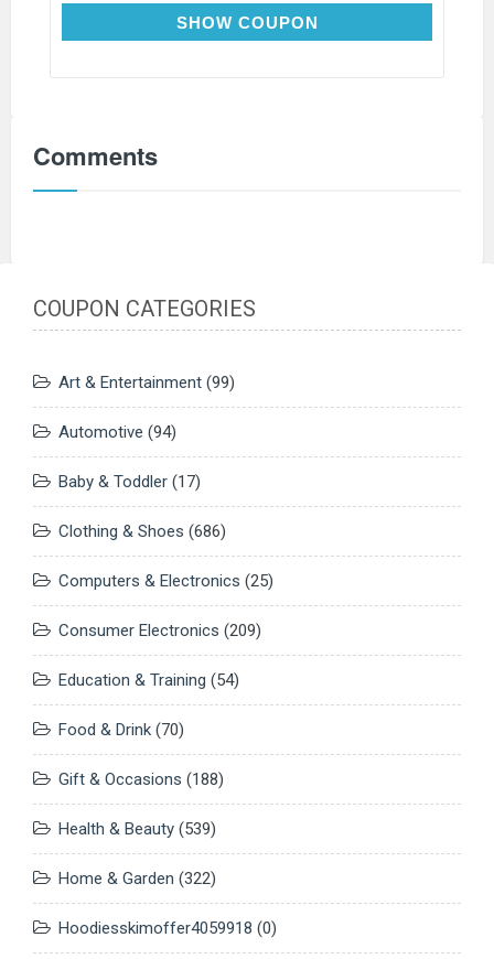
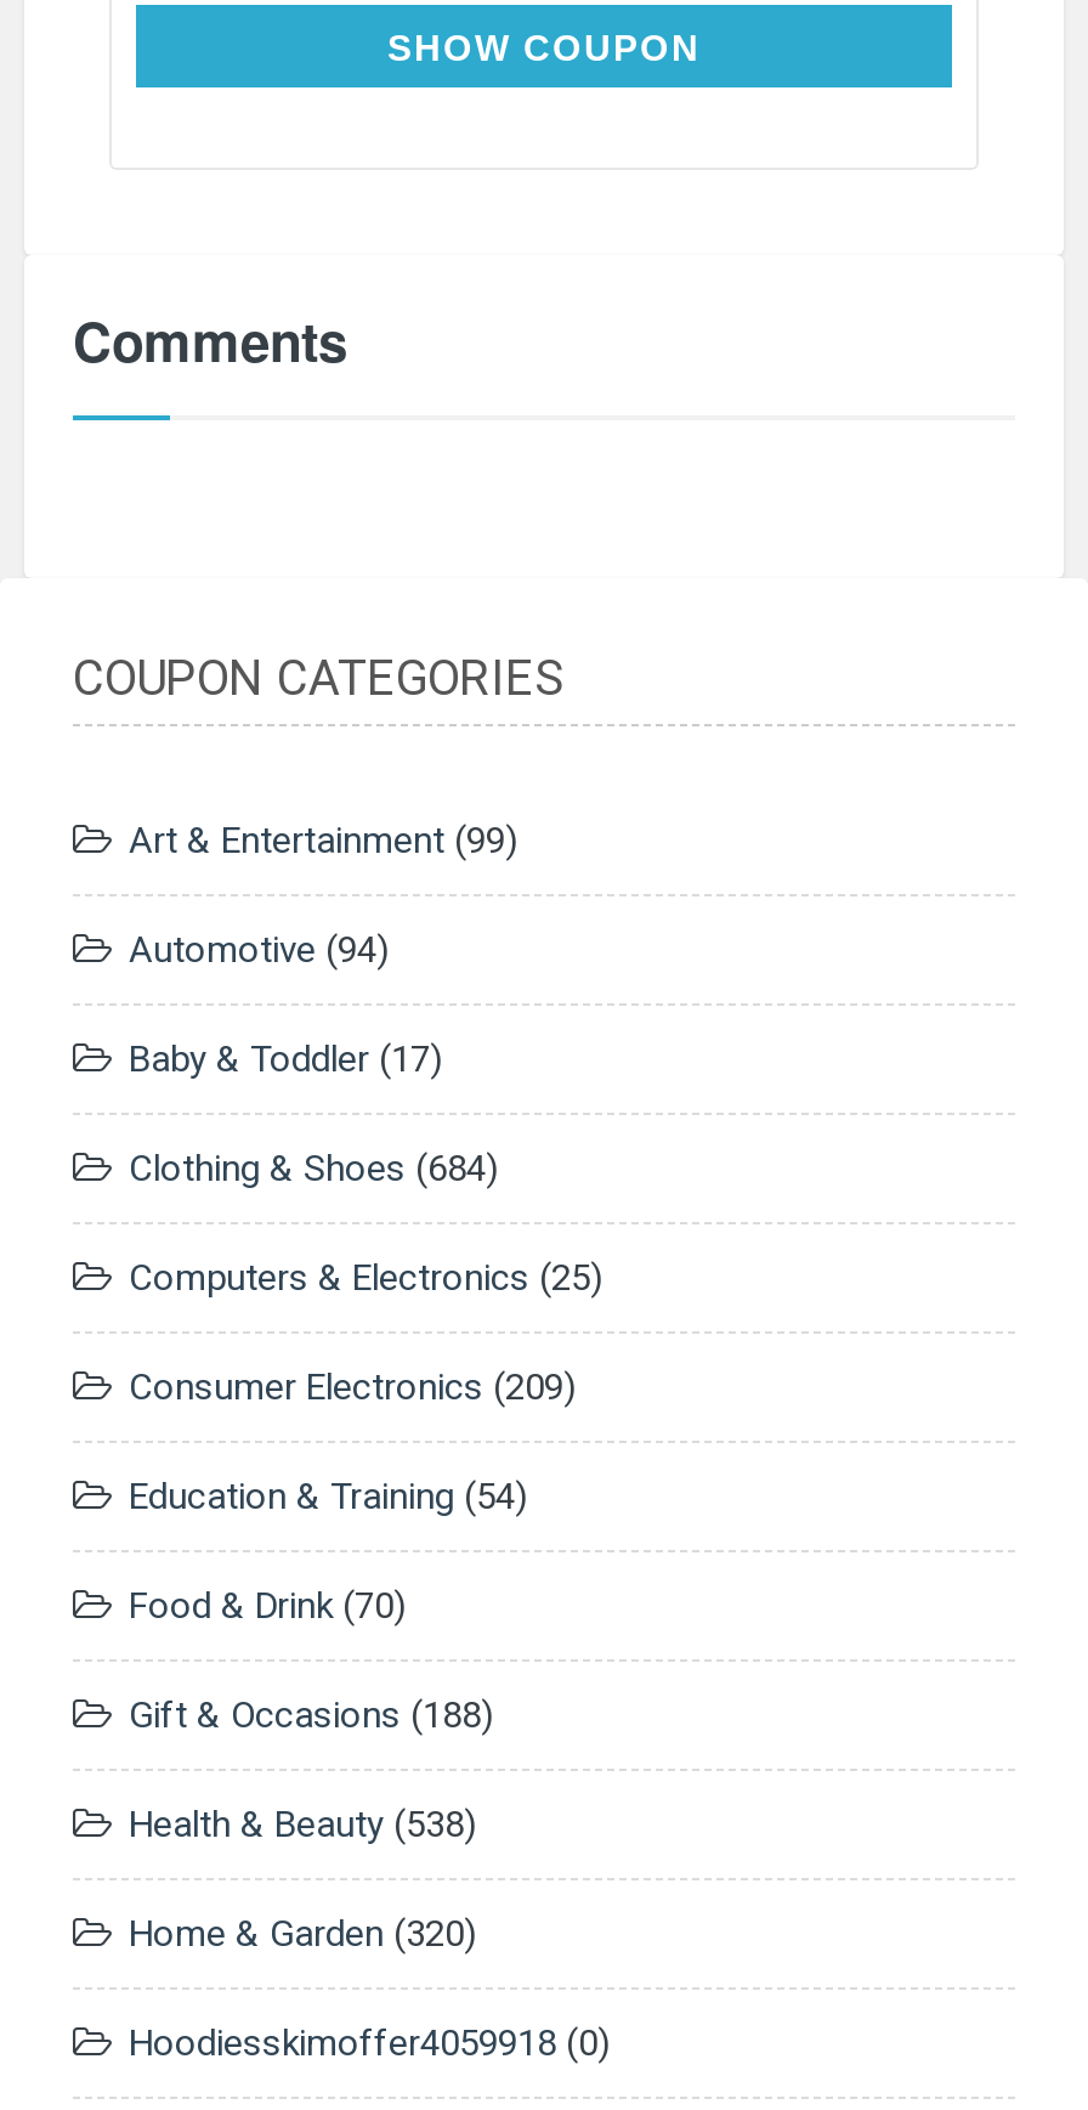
[58,522,226,541] Clothing & Shoes (686) -> [129,1147,498,1191] Clothing & Shoes (684)
[58,819,216,839] Health & Beauty (539) -> [129,1803,476,1847] Health & Beauty (538)
[58,869,216,889] Home & Garden (322) -> [129,1912,476,1956] Home & Garden (320)

